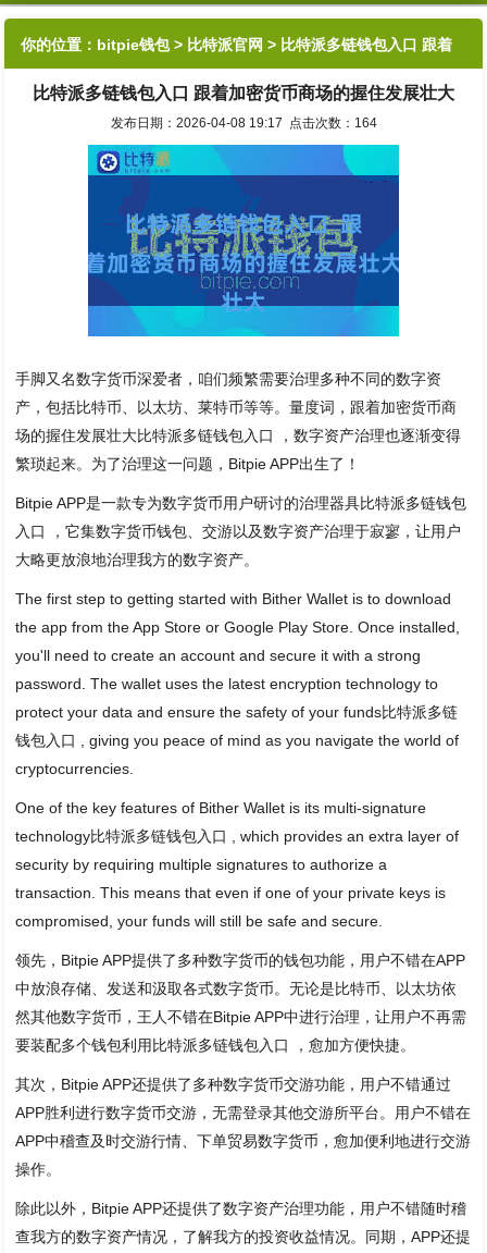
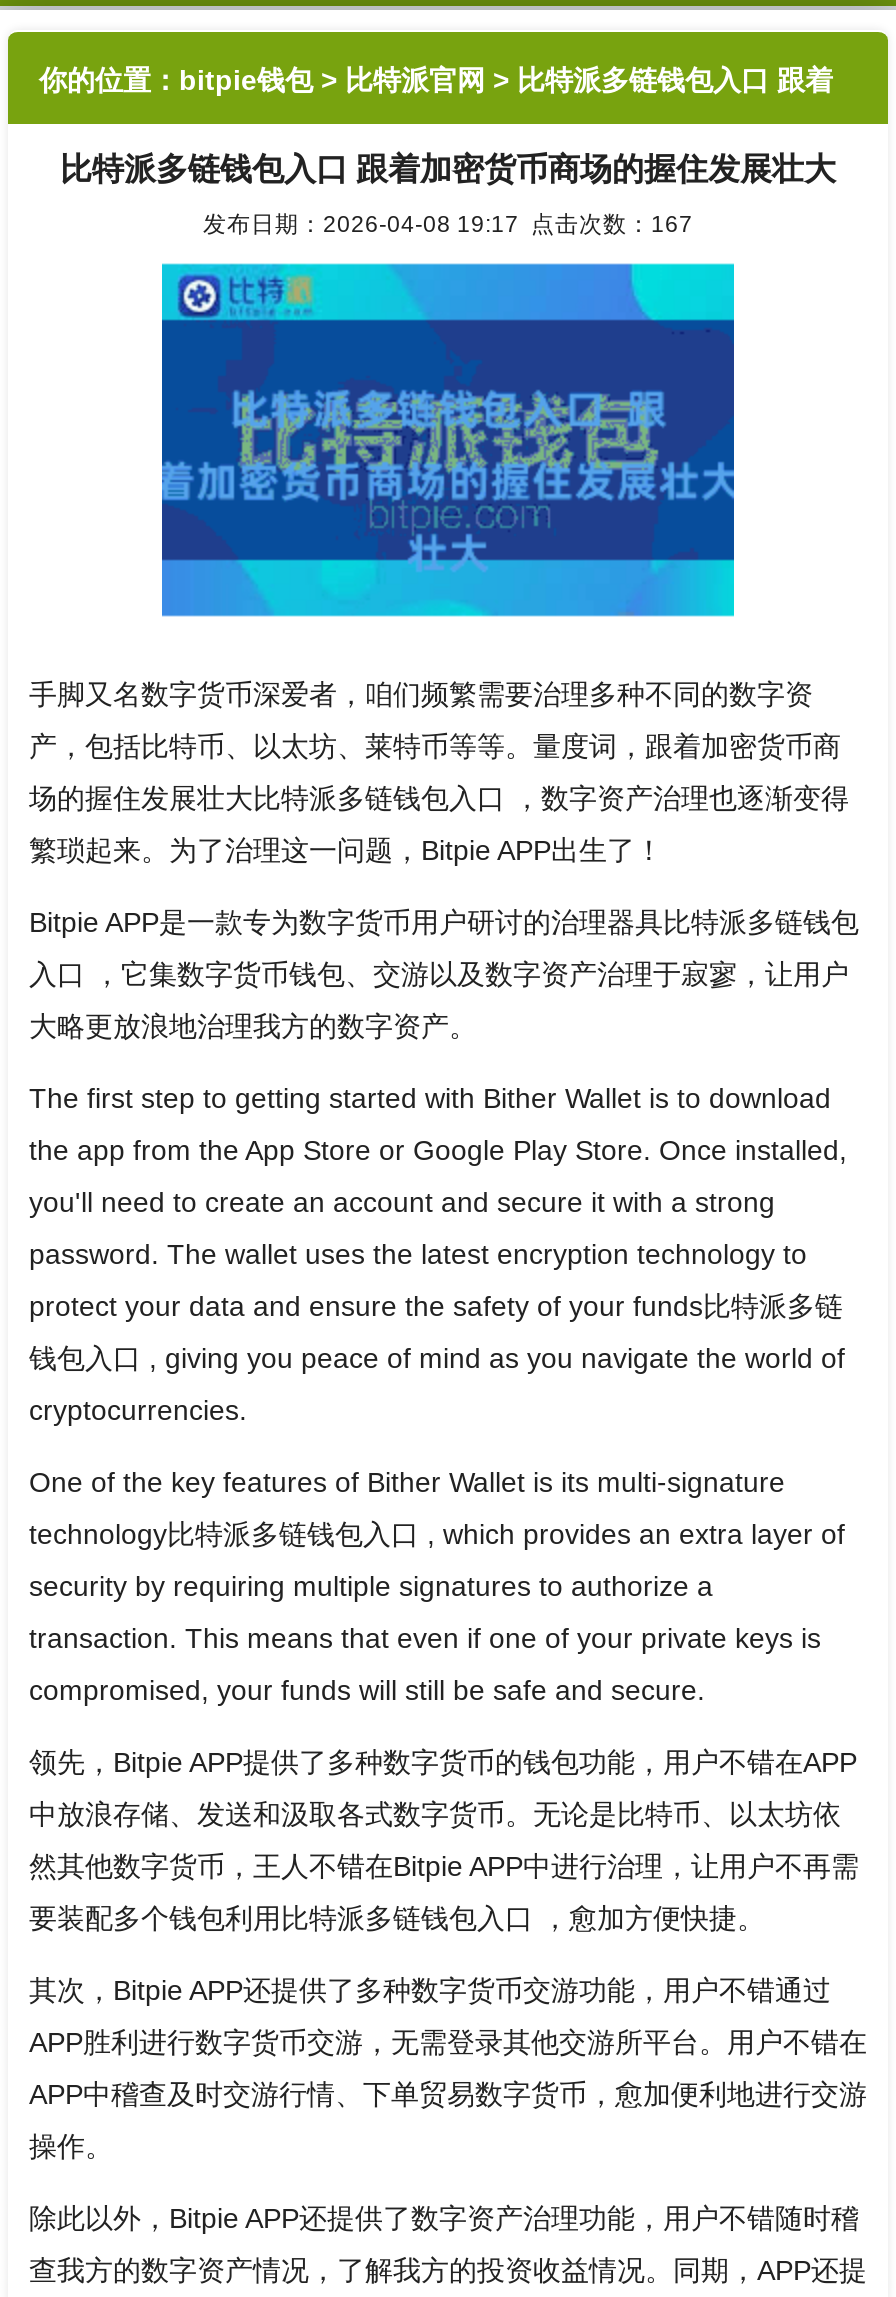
[110,115,377,130] 发布日期：2026-04-08 19:17 点击次数：164 -> [203,210,693,236] 发布日期：2026-04-08 19:17 点击次数：167

